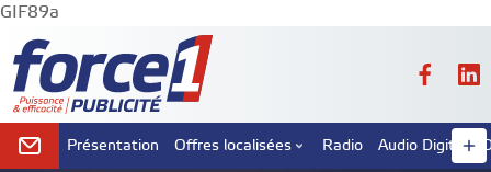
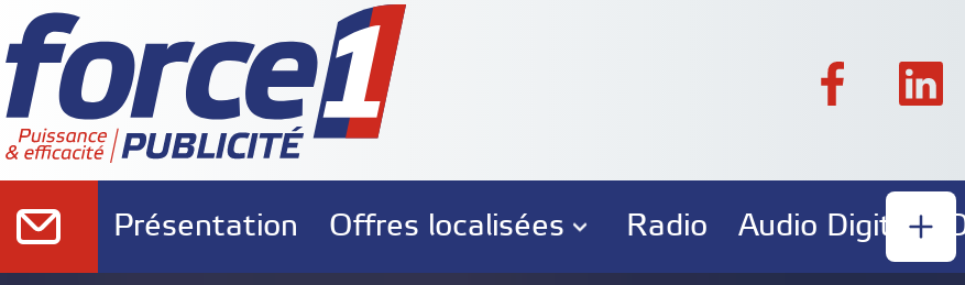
[0,2,59,23] GIF89a -> none

